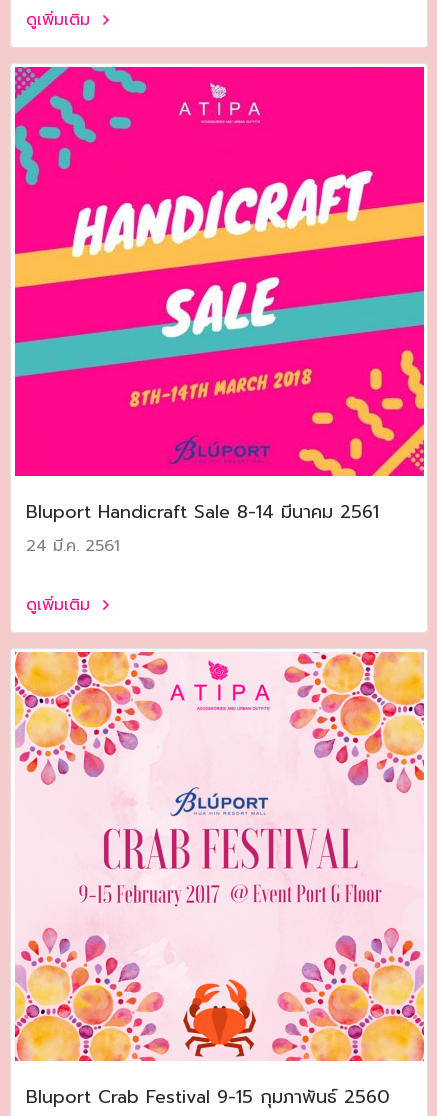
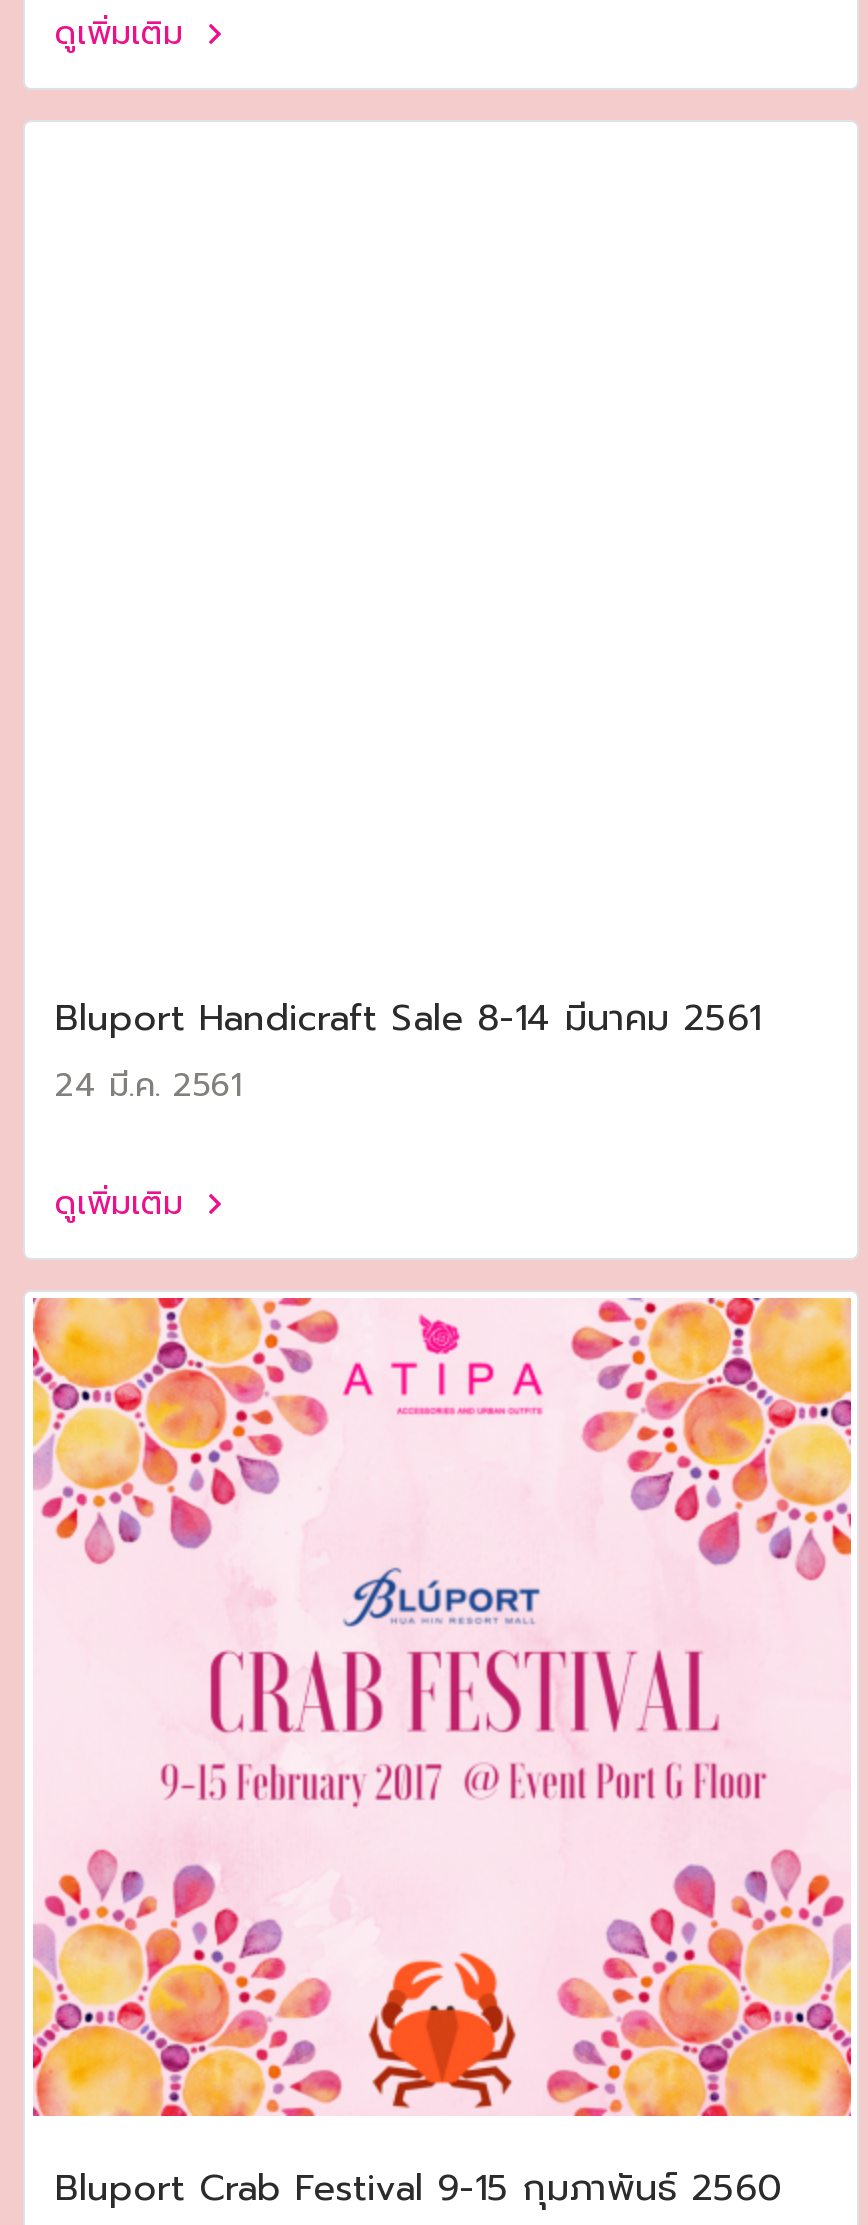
[14,66,425,477] [image] -> none

